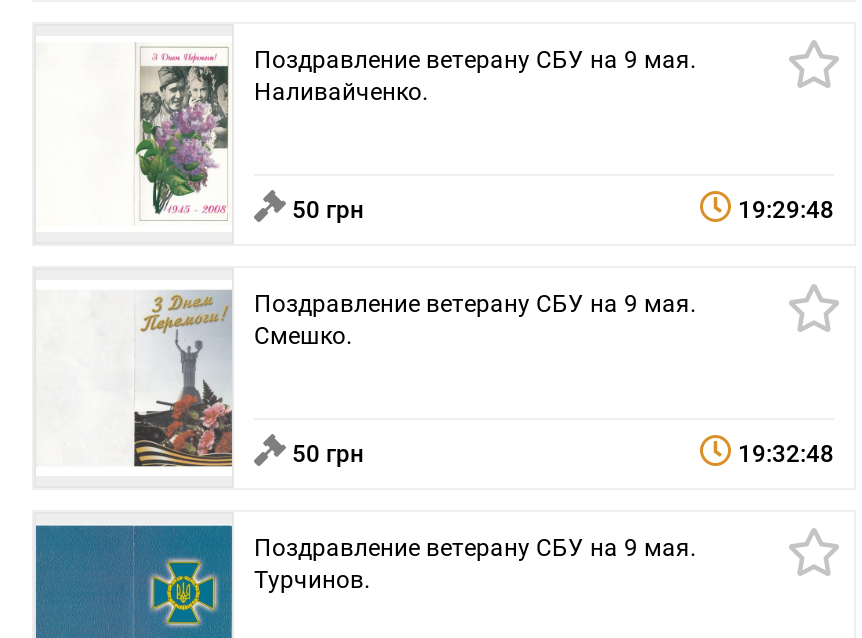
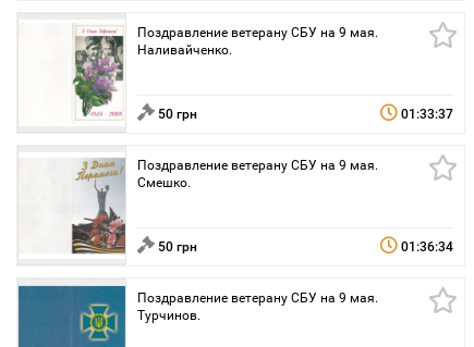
[738,196,834,224] 19:29:48 -> [401,106,453,122] 01:33:37
[738,440,834,468] 19:32:48 -> [401,239,453,254] 01:36:34

